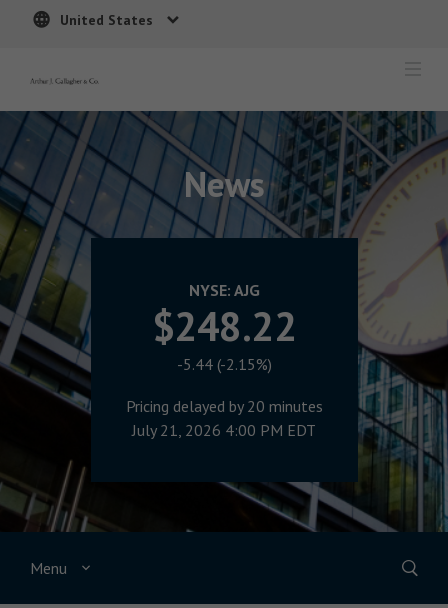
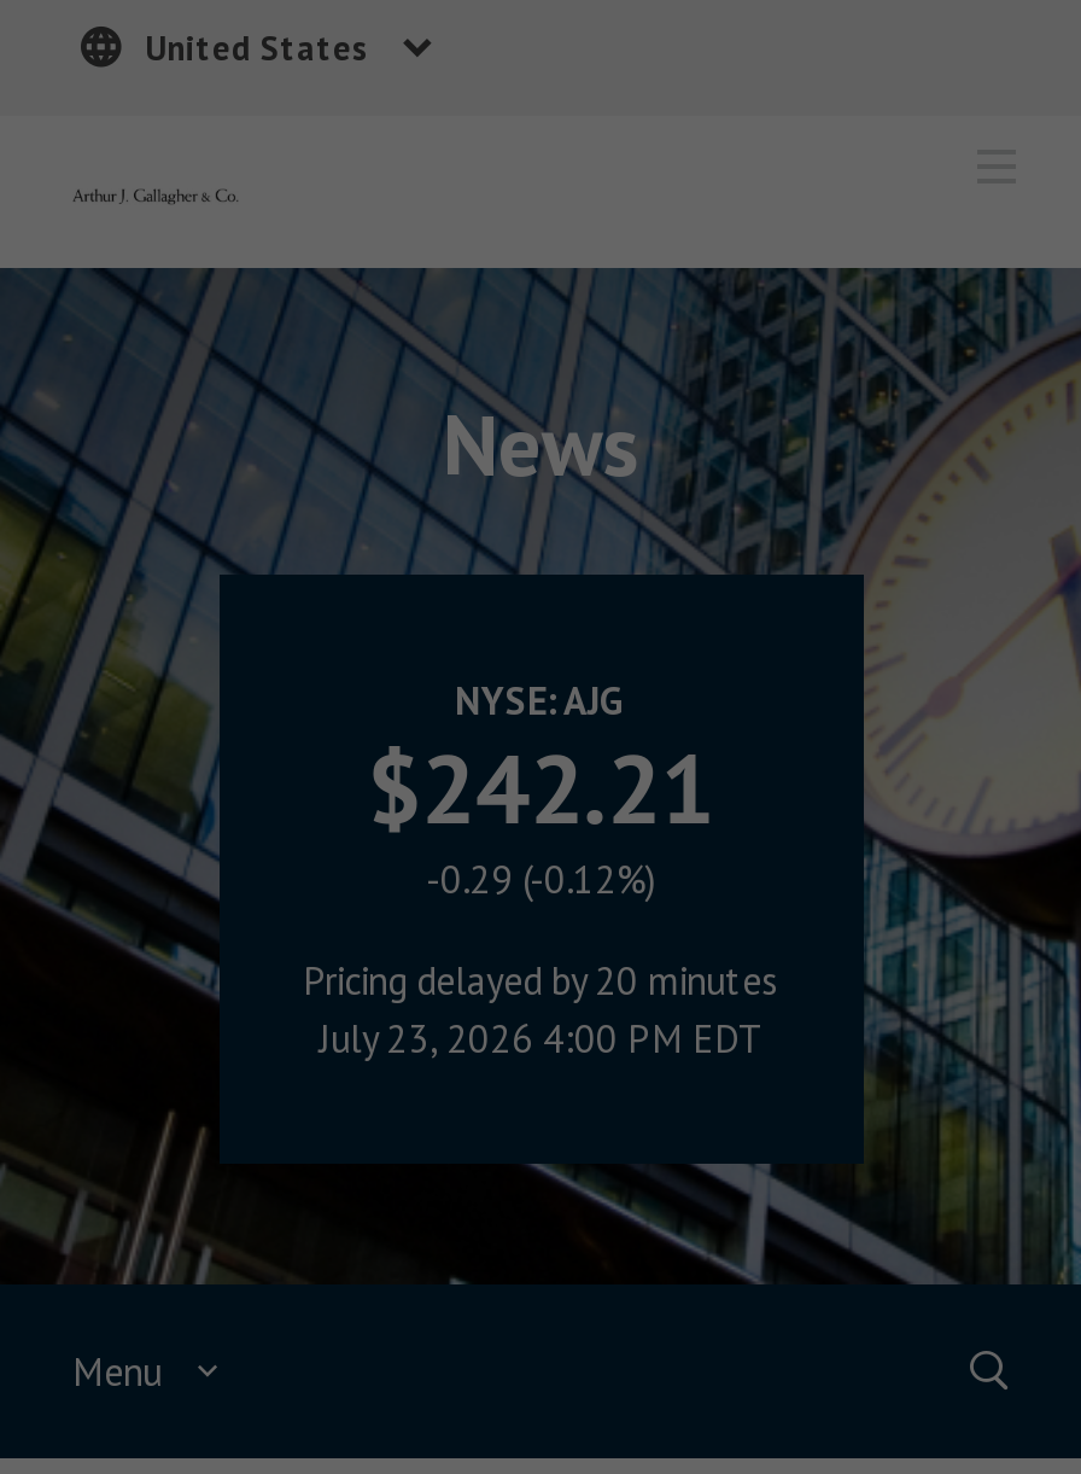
[152,300,296,352] $248.22 -> [366,724,715,850] $242.21
[176,354,271,374] -5.44 (-2.15%) -> [426,855,655,903] -0.29 (-0.12%)
[132,420,316,440] July 21, 2026 4:00 PM EDT -> [319,1014,762,1062] July 23, 2026 4:00 PM EDT

